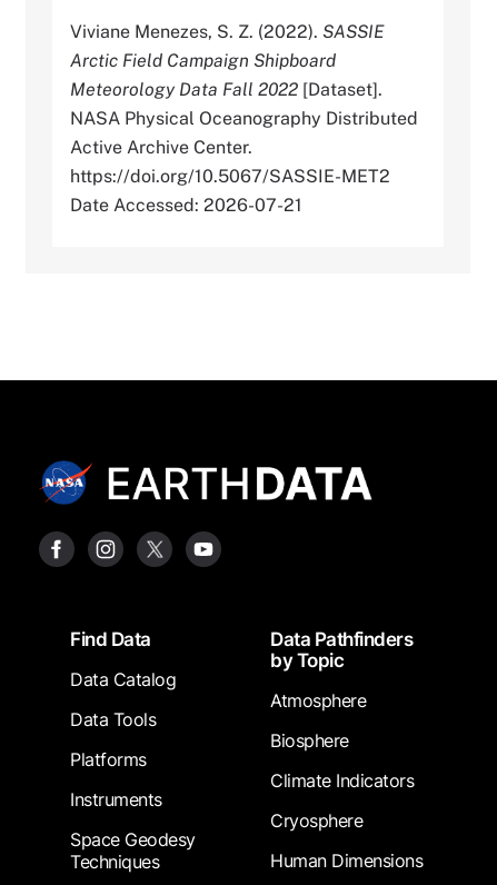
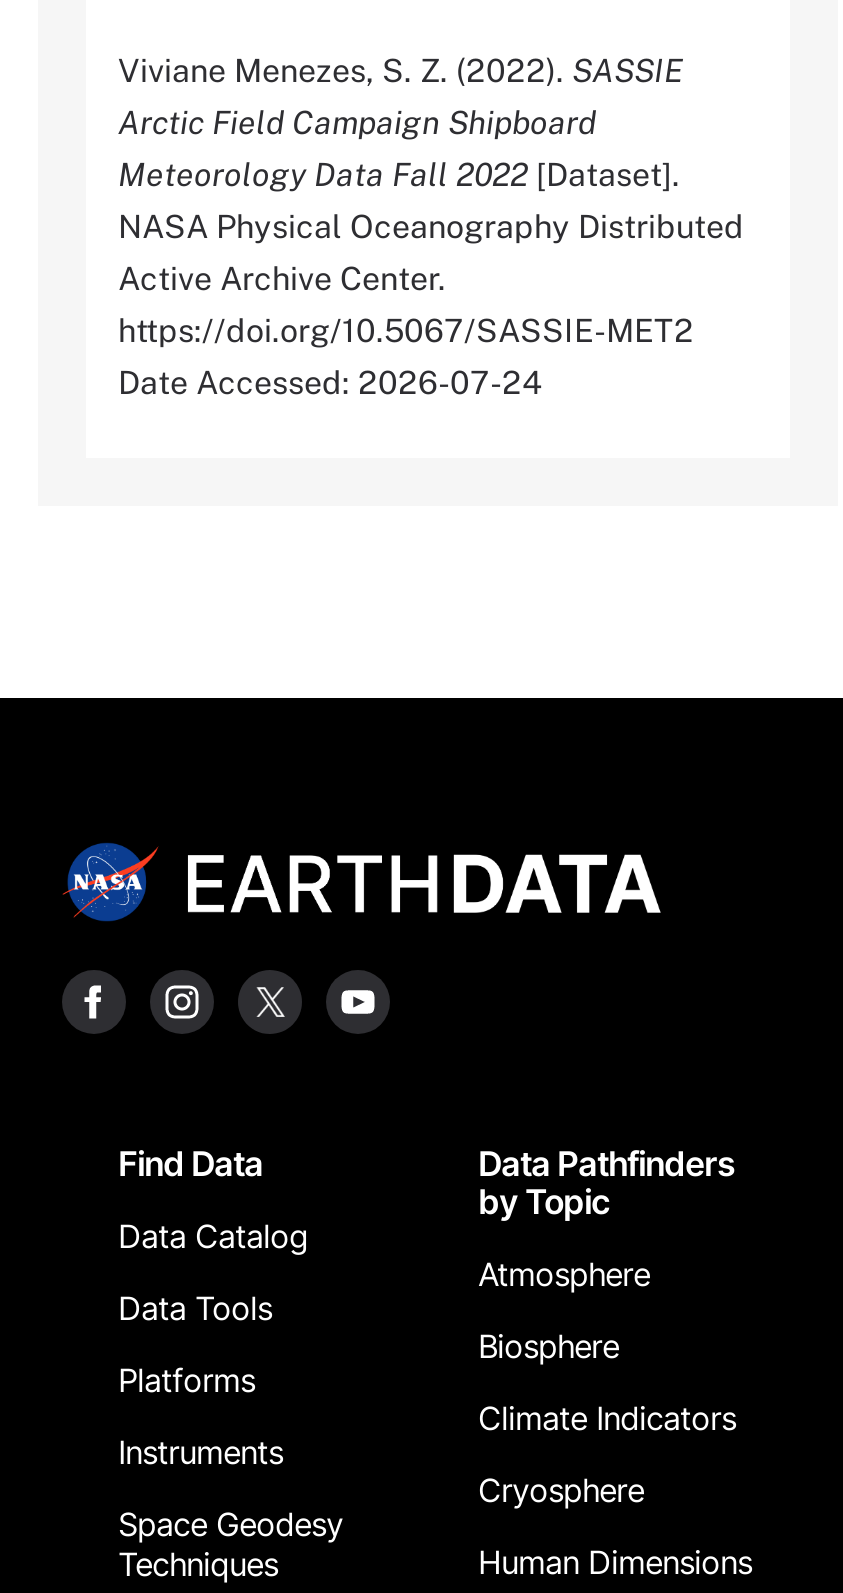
[70,195,302,216] Date Accessed: 2026-07-21 -> [118,364,542,402] Date Accessed: 2026-07-24

